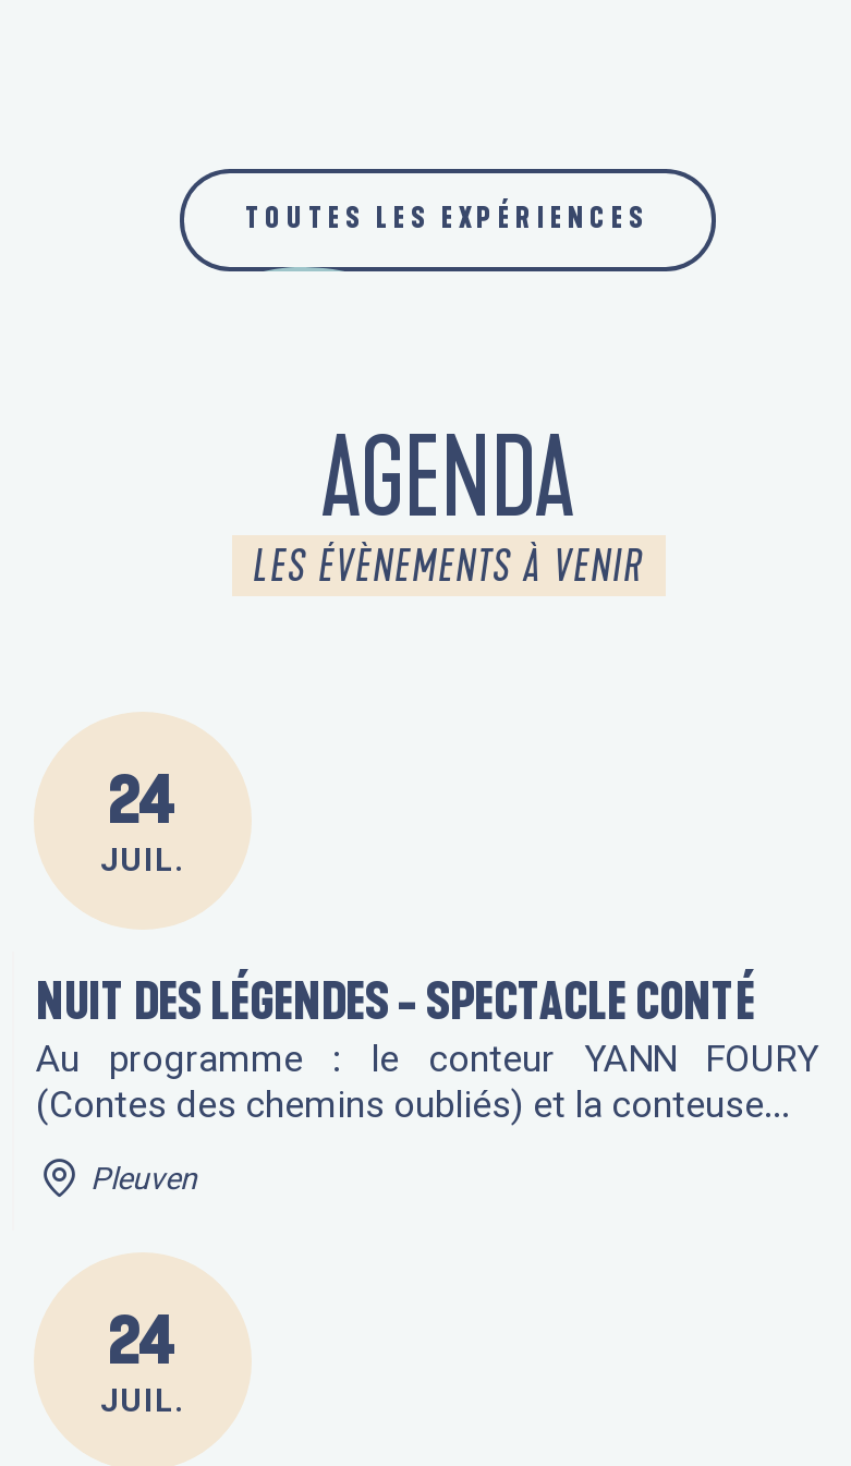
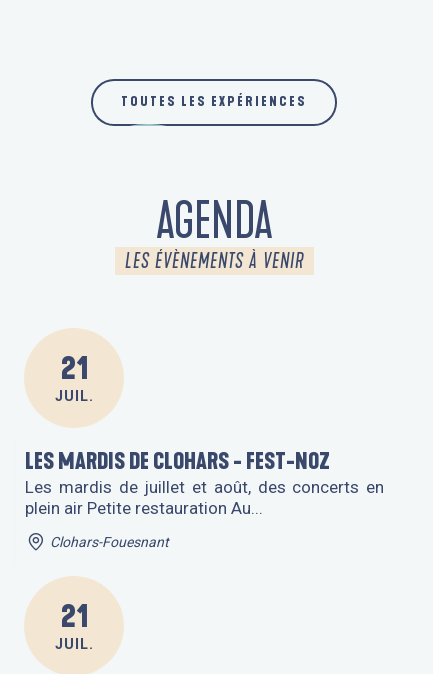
[108,756,178,841] 24 -> [60,348,87,387] 21
[36,973,818,1126] NUIT DES LÉGENDES - SPECTACLE CONTÉ | Au programme : le conteur YANN FOURY | (Contes des chemins oubliés) et la conteuse... -> [25,448,384,518] LES MARDIS DE CLOHARS - FEST-NOZ | Les mardis de juillet et août, des concerts en | plein air Petite restauration Au...
[90,1161,197,1196] Pleuven -> [50,534,169,550] Clohars-Fouesnant
[108,1297,178,1382] 24 -> [60,596,87,635] 21

